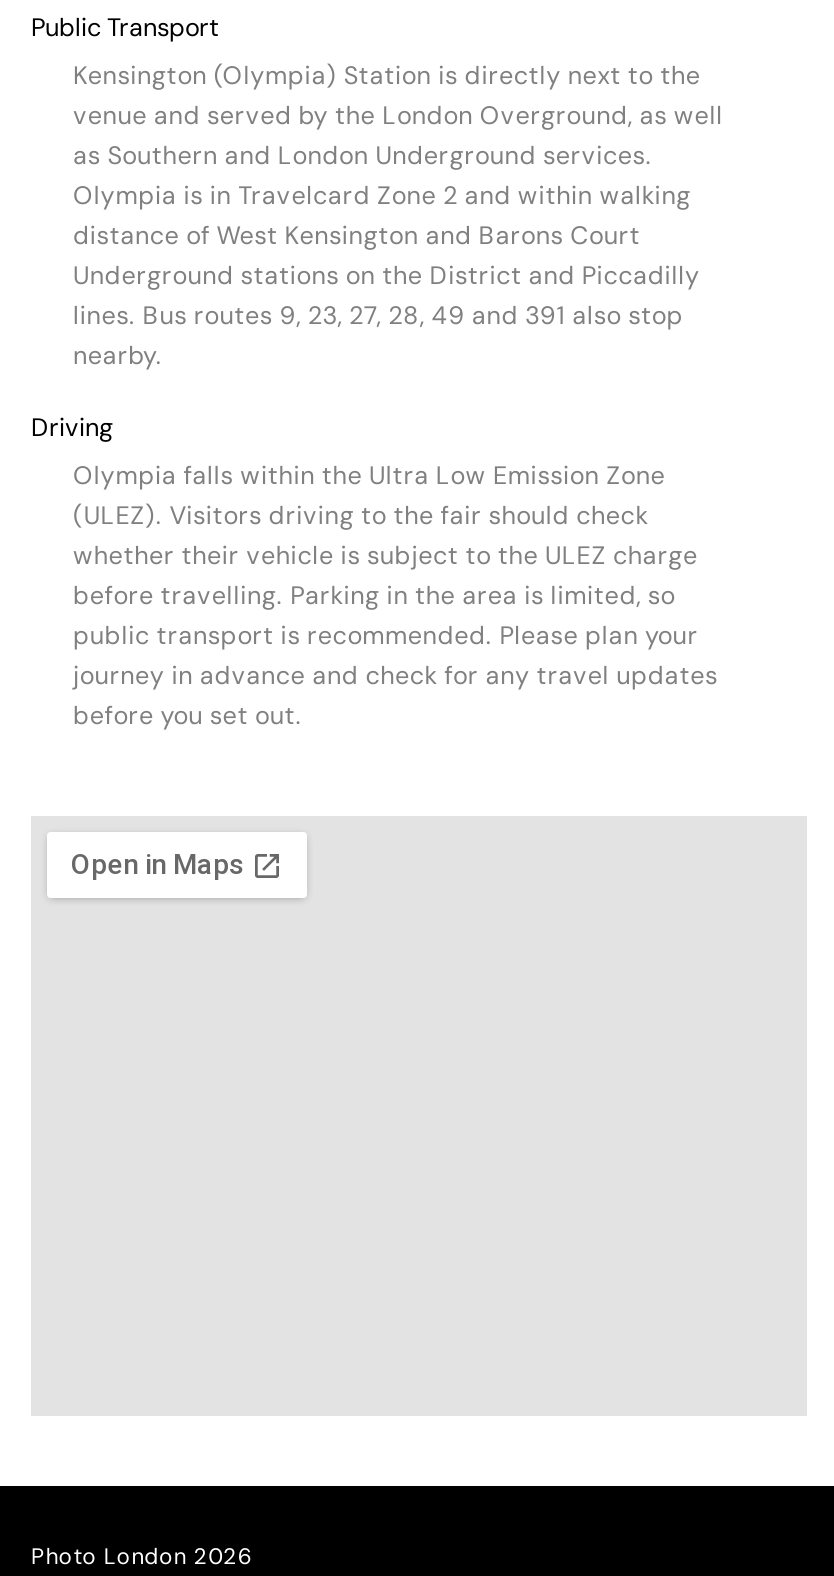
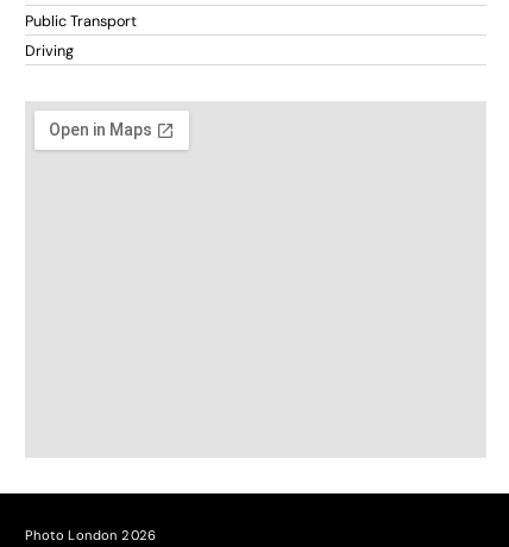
[73,60,723,372] Kensington (Olympia) Station is directly next to the | venue and served by the London Overground, as well | as Southern and London Underground services. | Olympia is in Travelcard Zone 2 and within walking | distance of West Kensington and Barons Court | Underground stations on the District and Piccadilly | lines. Bus routes 9, 23, 27, 28, 49 and 391 also stop | nearby. -> none
[73,460,718,732] Olympia falls within the Ultra Low Emission Zone | (ULEZ). Visitors driving to the fair should check | whether their vehicle is subject to the ULEZ charge | before travelling. Parking in the area is limited, so | public transport is recommended. Please plan your | journey in advance and check for any travel updates | before you set out. -> none

